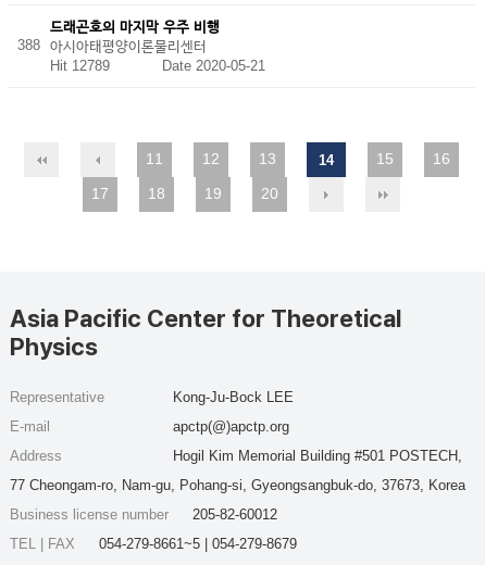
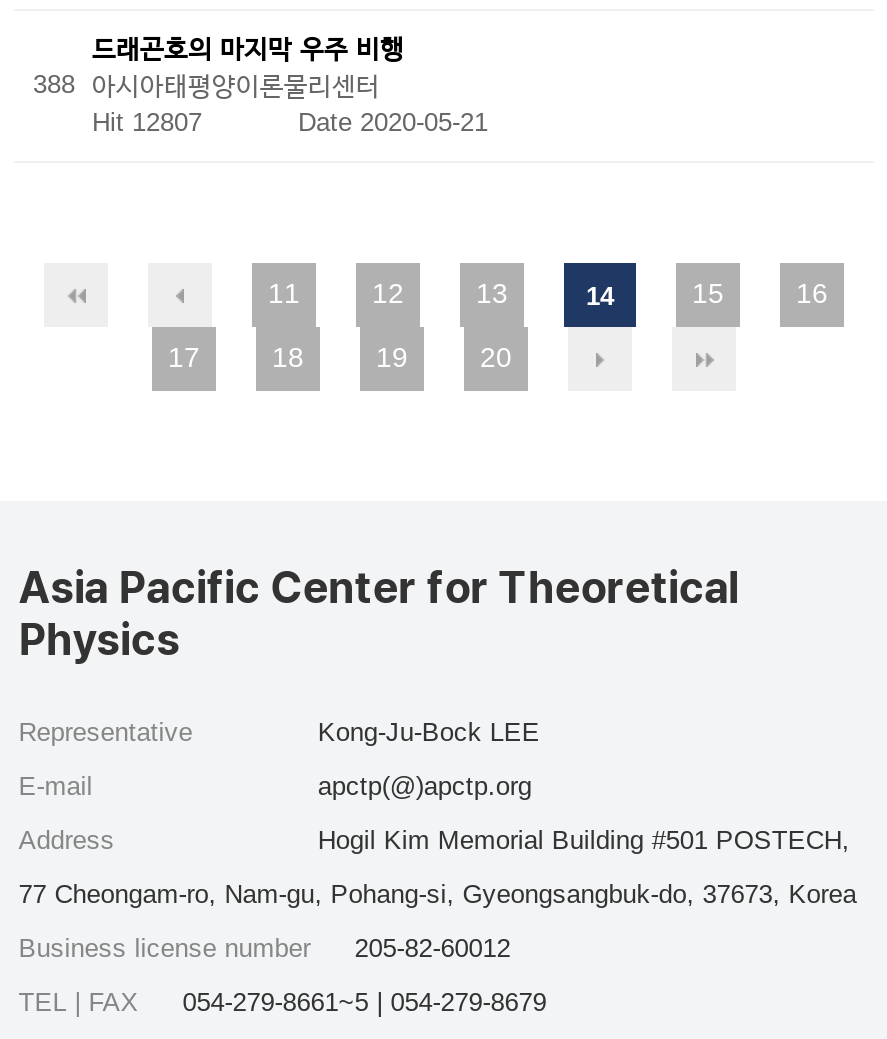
[50,57,265,73] Hit 12789 Date 2020-05-21 -> [92,106,488,136] Hit 12807 Date 2020-05-21

